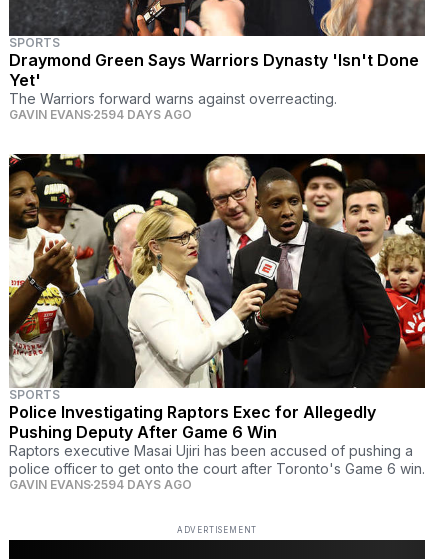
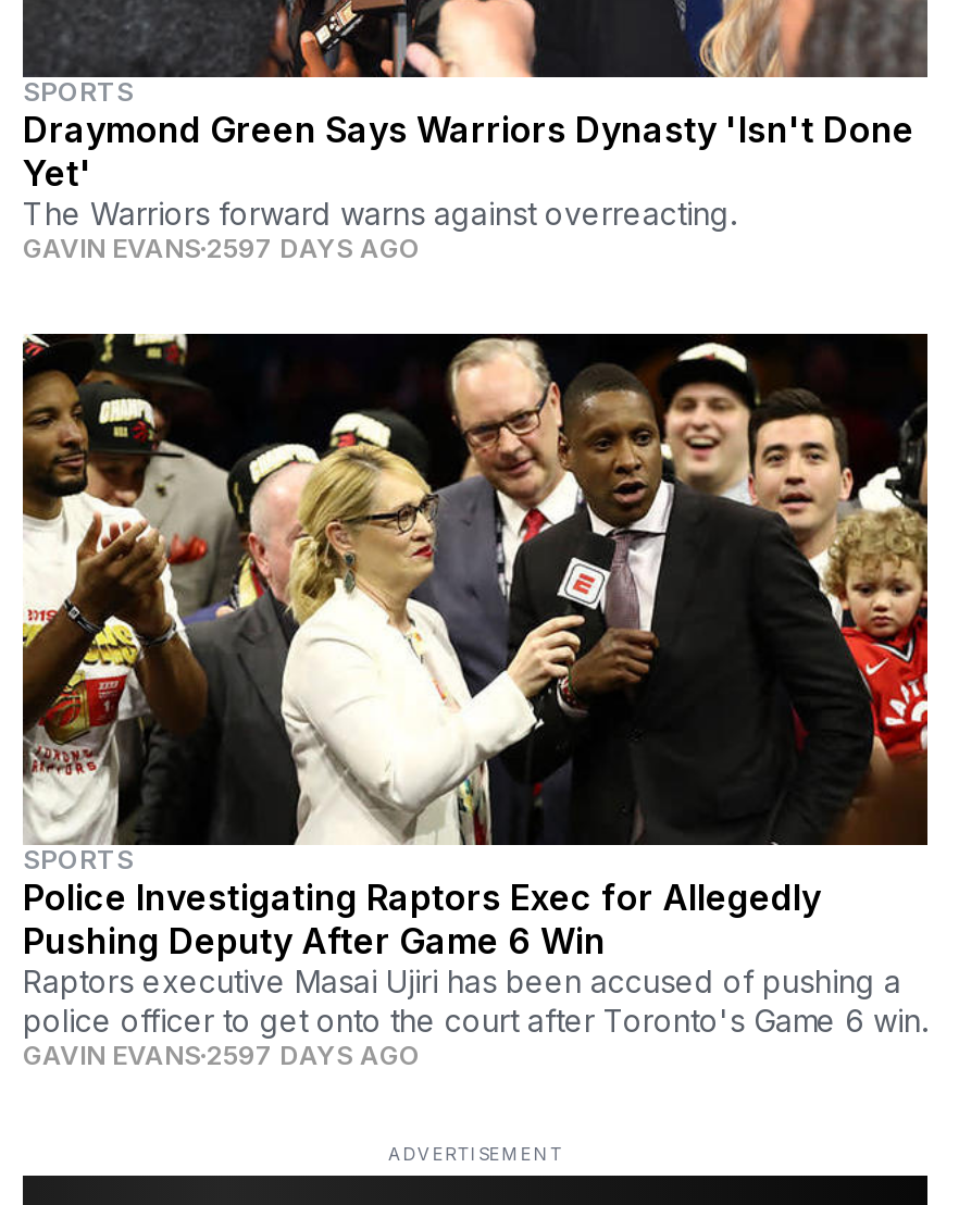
[9,107,192,122] GAVIN EVANS 2594 DAYS AGO -> [23,232,421,265] GAVIN EVANS 2597 DAYS AGO
[9,477,192,492] GAVIN EVANS 2594 DAYS AGO -> [23,1038,421,1070] GAVIN EVANS 2597 DAYS AGO

